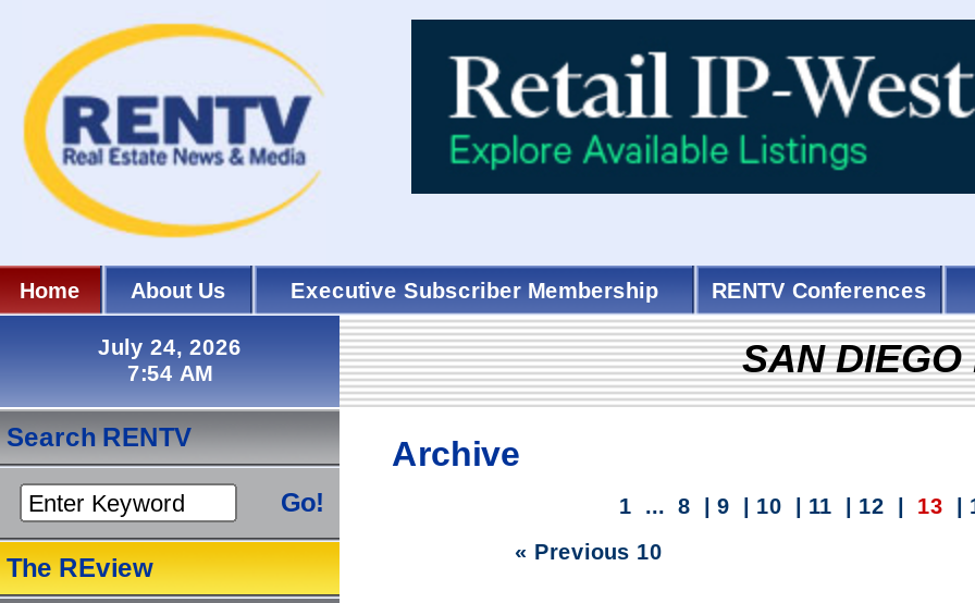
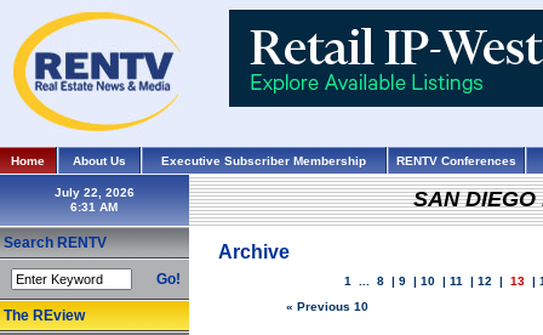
[98,335,242,359] July 24, 2026 -> [55,186,135,199] July 22, 2026

